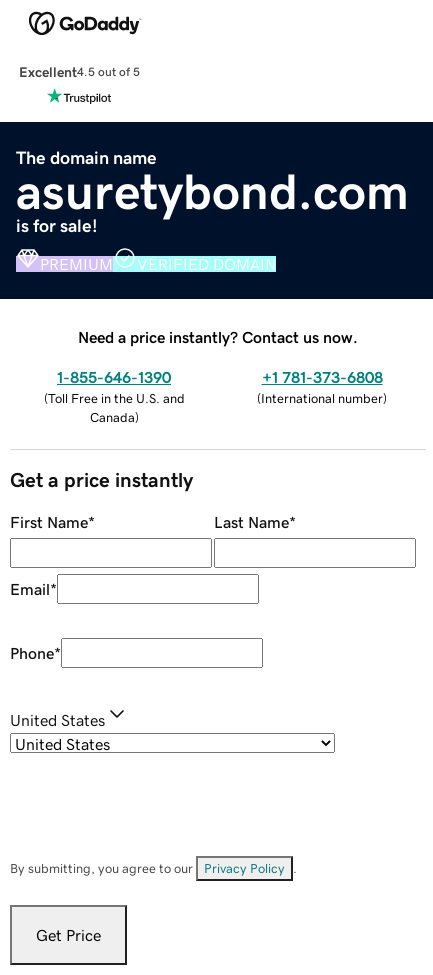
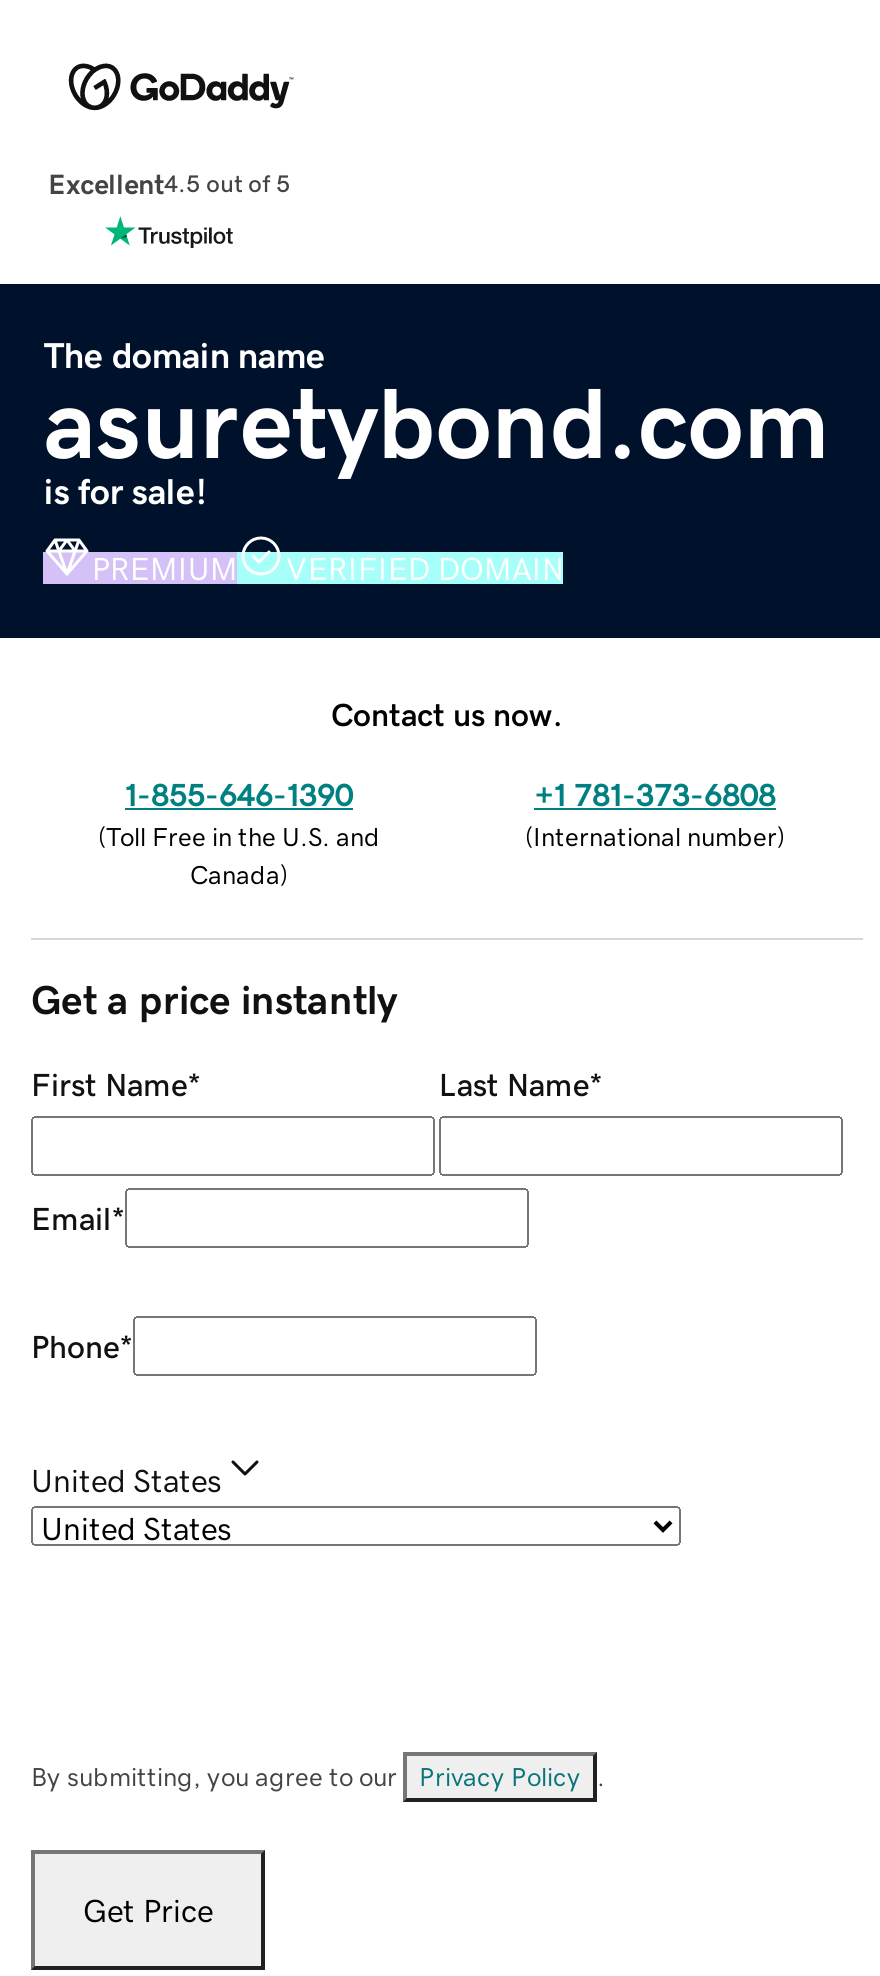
[78,329,358,345] Need a price instantly? Contact us now. -> [331,697,563,729] Contact us now.

